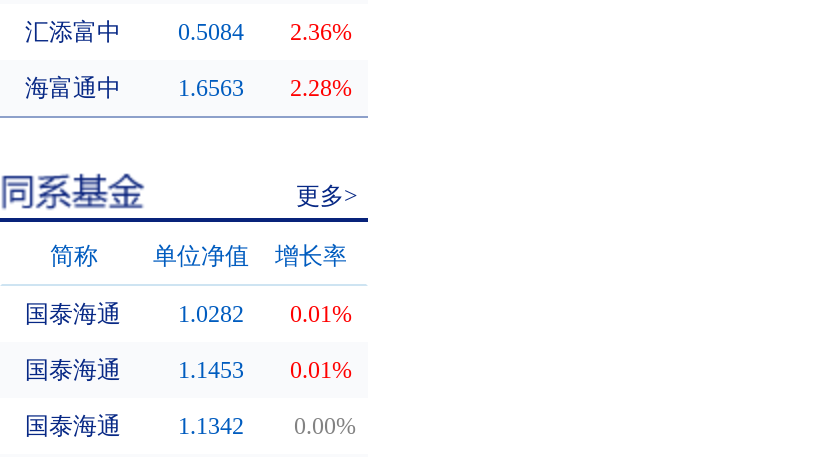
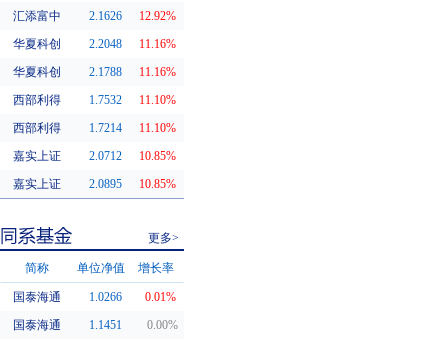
[25,18,352,102] 0.5084 | 2.36% | 海富通中 | 1.6563 | 2.28% -> [12,9,176,191] 2.1626 | 12.92% | 华夏科创 | 2.2048 | 11.16% | 华夏科创 | 2.1788 | 11.16% | 西部利得 | 1.7532 | 11.10% | 西部利得 | 1.7214 | 11.10% | 嘉实上证 | 2.0712 | 10.85% | 嘉实上证 | 2.0895 | 10.85%
moved [25,182,358,328] -> [12,231,179,304]: 更多> | 简称 | 单位净值 | 增长率 | 国泰海通 | 0.01%
[178,300,352,328] 1.0282 0.01% -> [89,290,176,304] 1.0266 0.01%
[25,356,352,440] 1.1453 | 0.01% | 国泰海通 | 1.1342 -> [89,318,122,332] 1.1451

